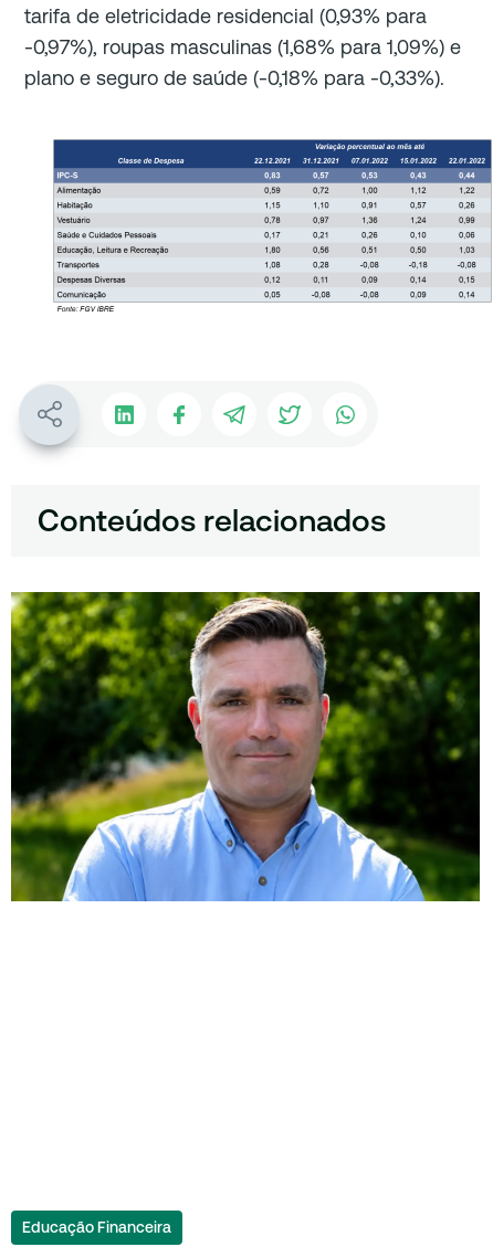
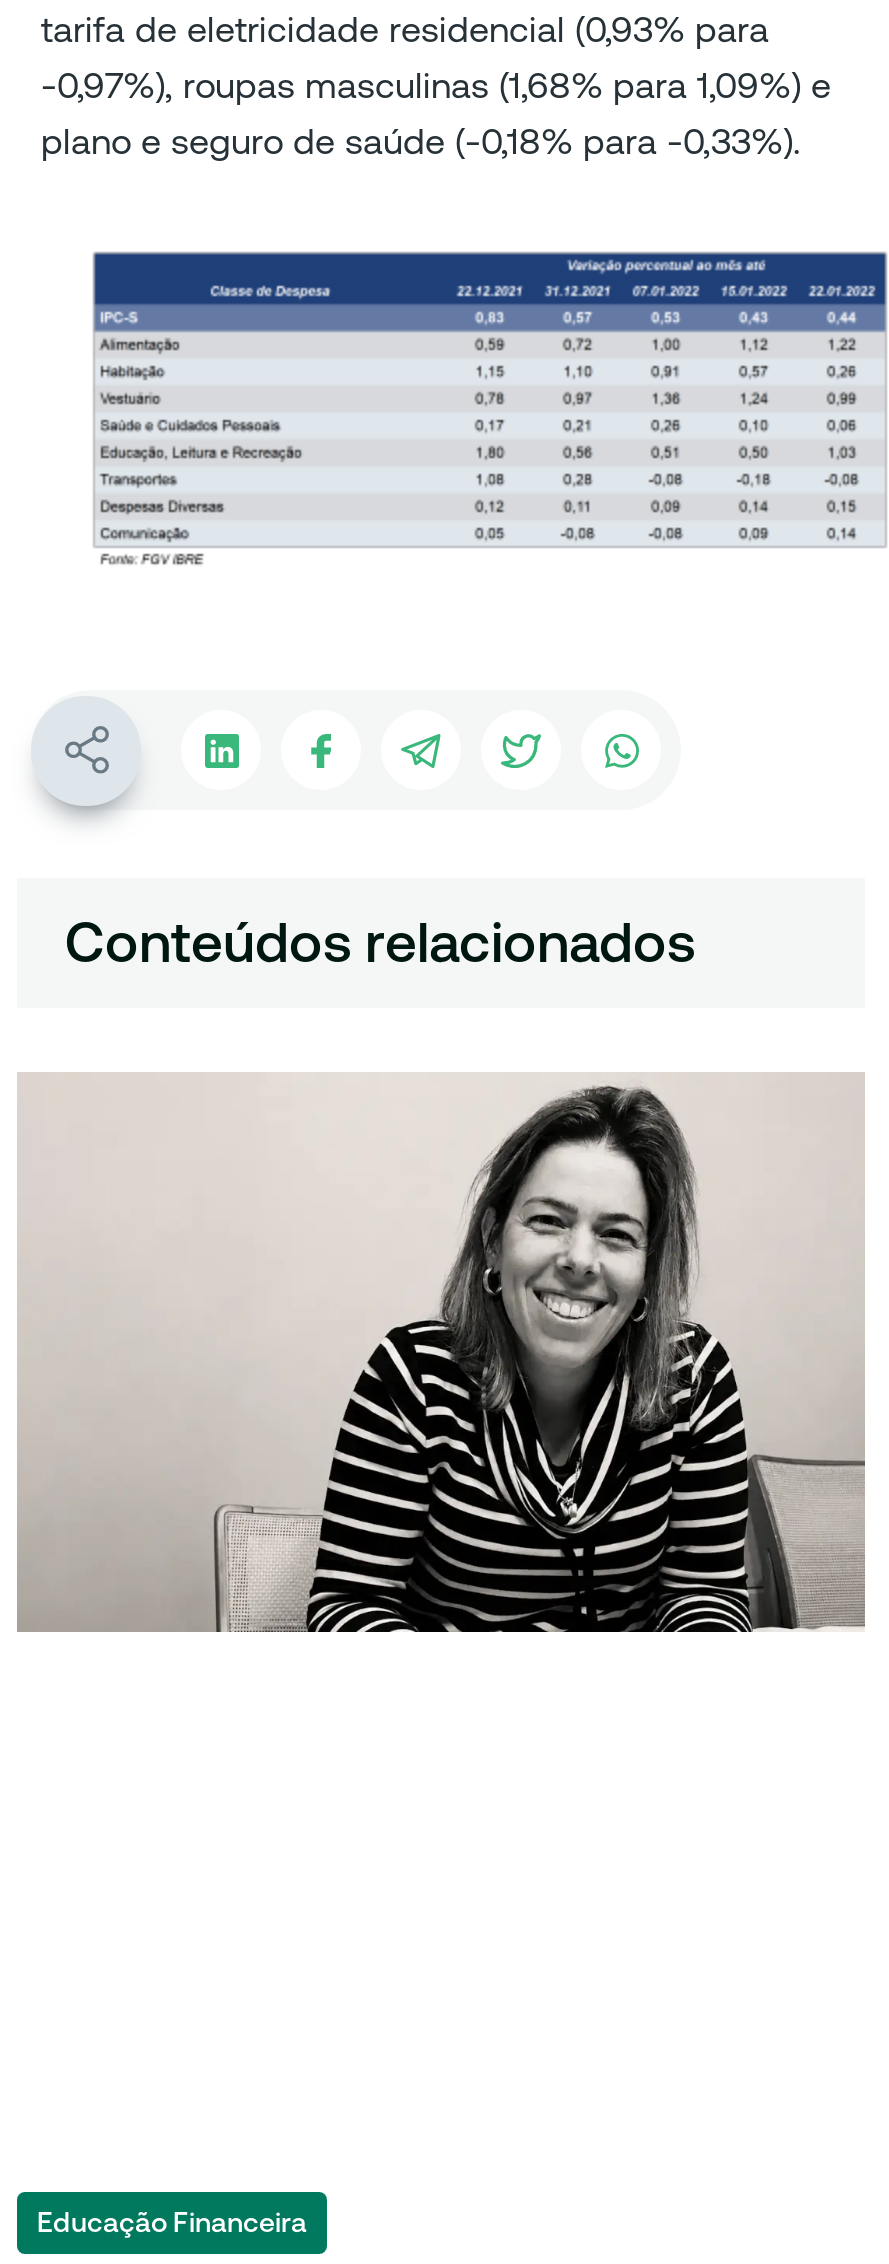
[10,591,481,902] [image] -> [17,1072,865,1634] [image]

